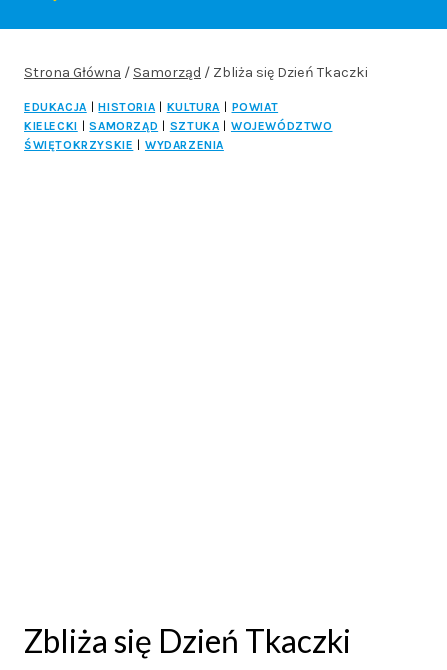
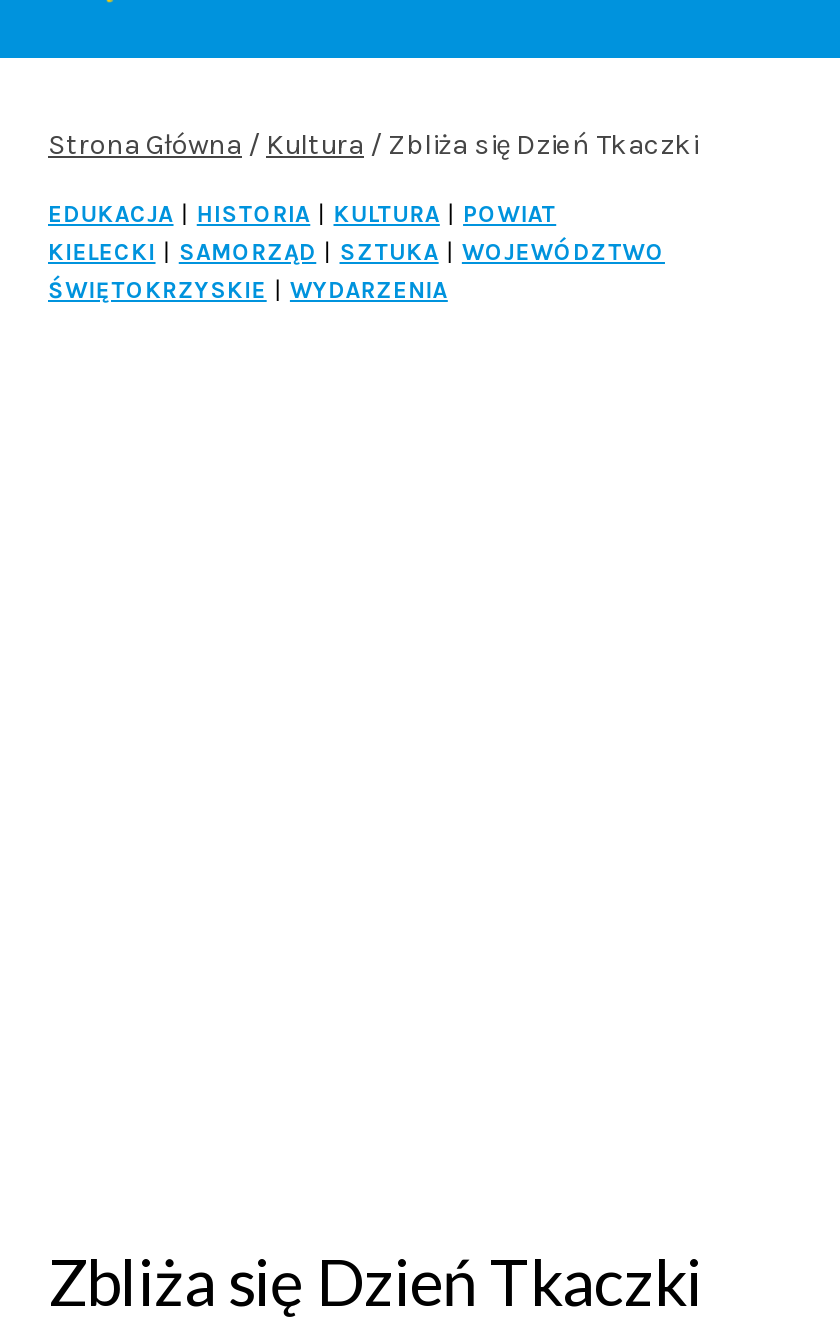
[24,64,368,81] Strona Główna / Samorząd / Zbliża się Dzień Tkaczki -> [48,128,698,162] Strona Główna / Kultura / Zbliża się Dzień Tkaczki

